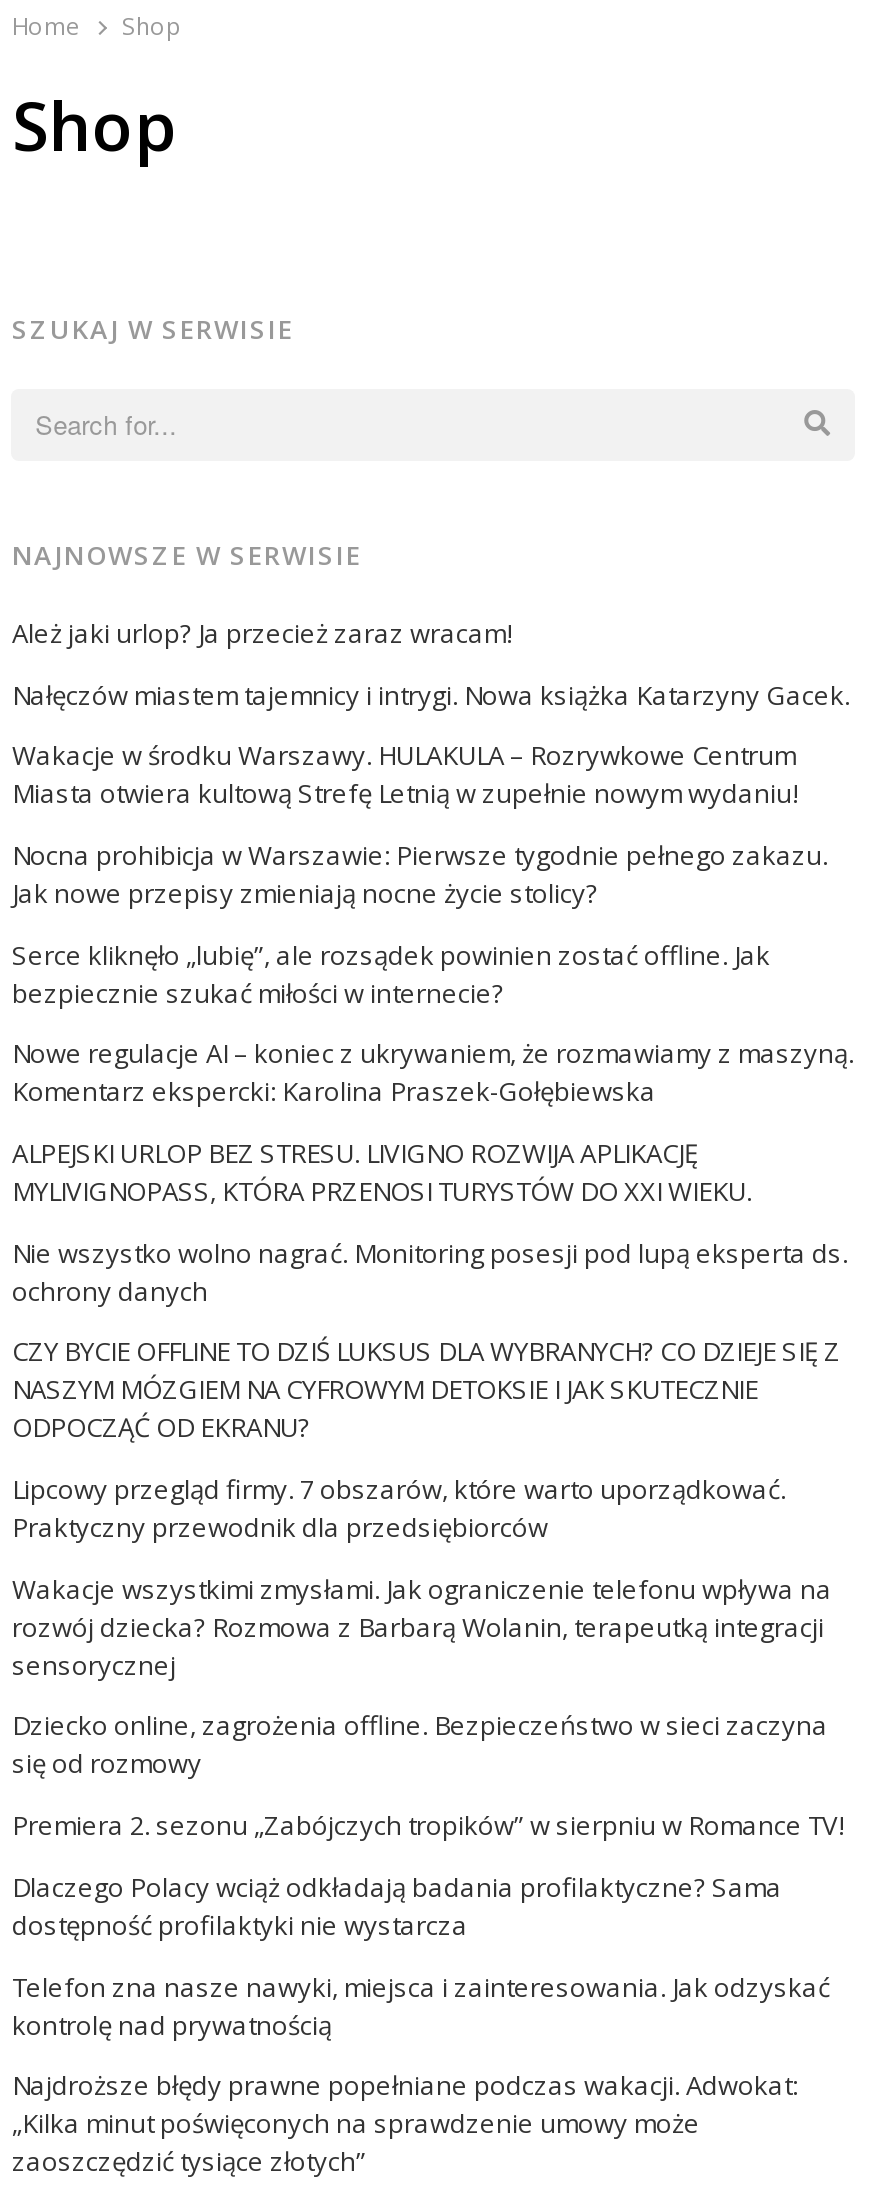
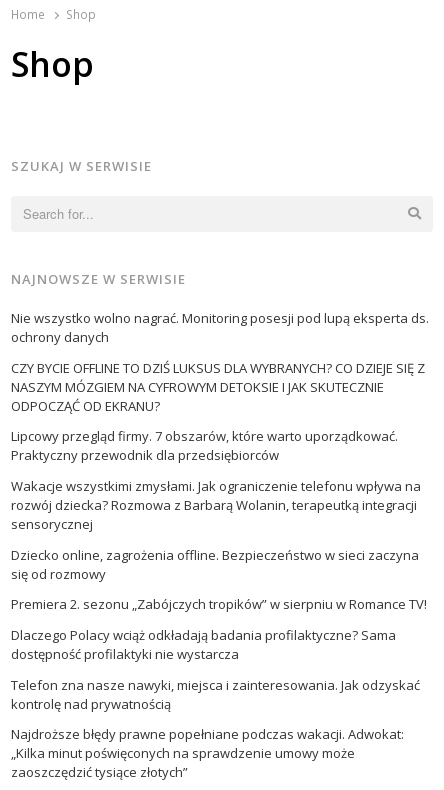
[12,615,854,1209] Ależ jaki urlop? Ja przecież zaraz wracam! | Nałęczów miastem tajemnicy i intrygi. Nowa książka Katarzyny Gacek. | Wakacje w środku Warszawy. HULAKULA – Rozrywkowe Centrum | Miasta otwiera kultową Strefę Letnią w zupełnie nowym wydaniu! | Nocna prohibicja w Warszawie: Pierwsze tygodnie pełnego zakazu. | Jak nowe przepisy zmieniają nocne życie stolicy? | Serce kliknęło „lubię”, ale rozsądek powinien zostać offline. Jak | bezpiecznie szukać miłości w internecie? | Nowe regulacje AI – koniec z ukrywaniem, że rozmawiamy z maszyną. | Komentarz ekspercki: Karolina Praszek-Gołębiewska | ALPEJSKI URLOP BEZ STRESU. LIVIGNO ROZWIJA APLIKACJĘ | MYLIVIGNOPASS, KTÓRA PRZENOSI TURYSTÓW DO XXI WIEKU. -> none

